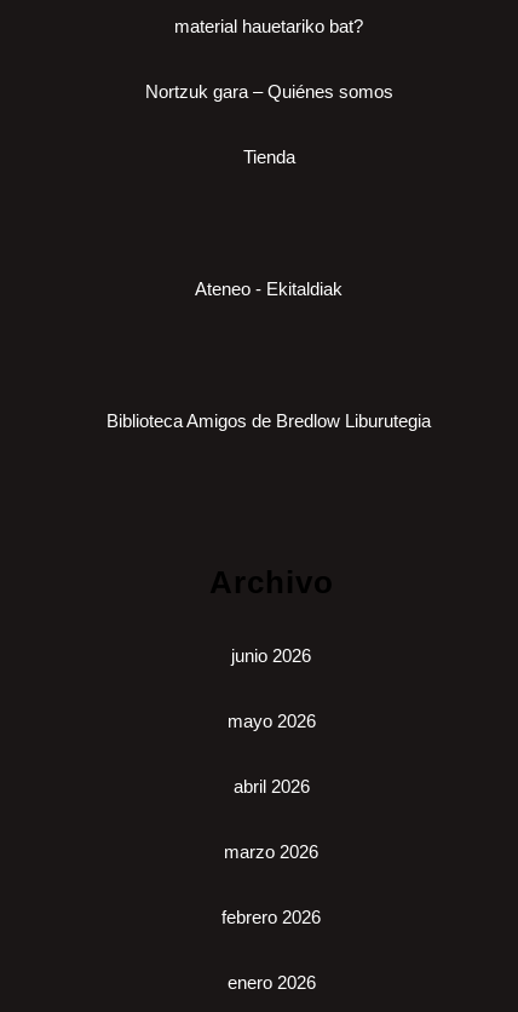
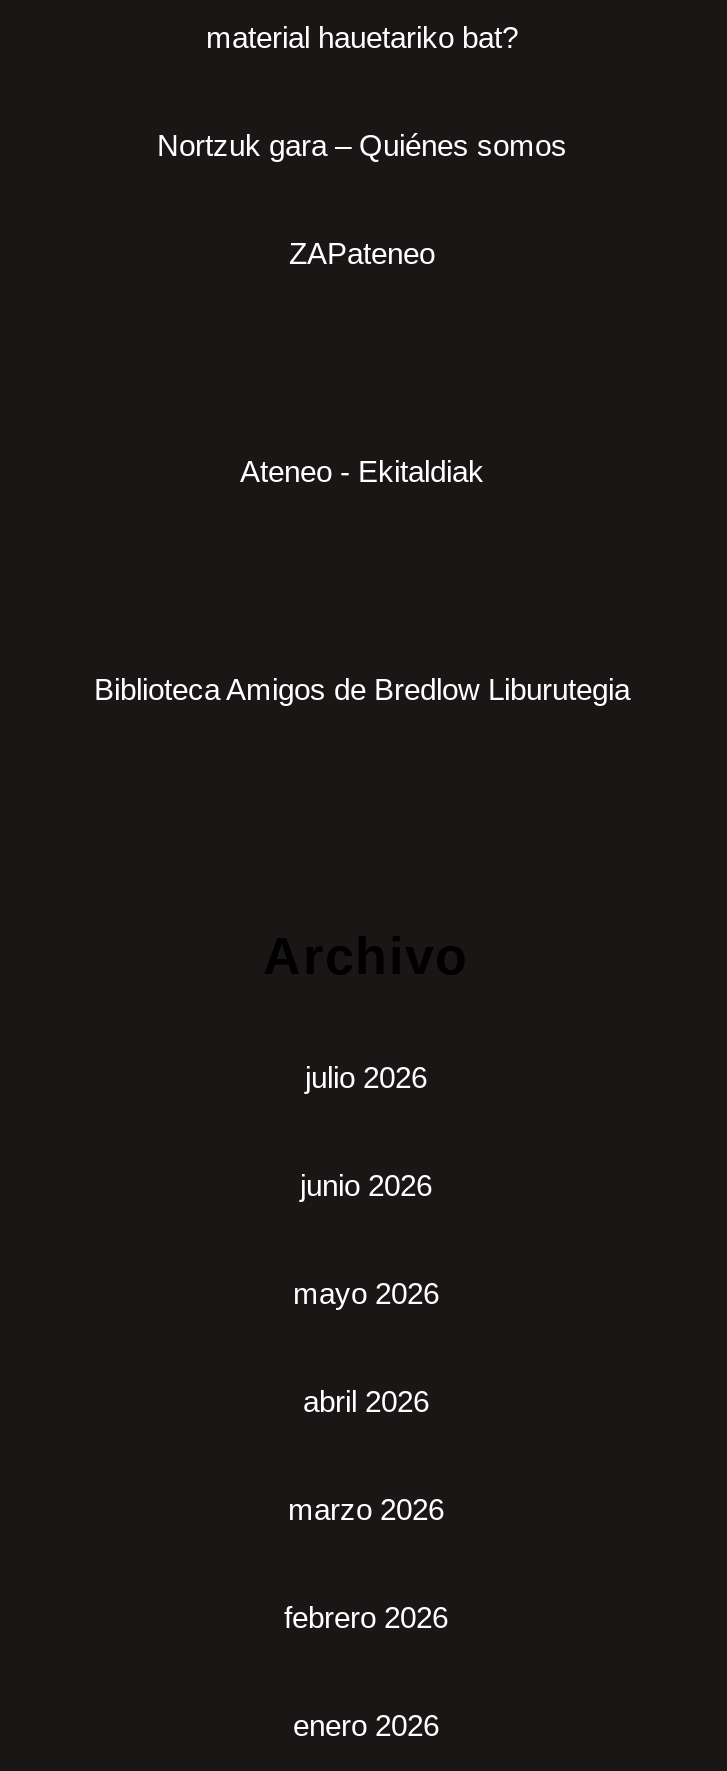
[243,147,295,167] Tienda -> [289,236,435,270] ZAPateneo
none -> [305,1060,427,1094] julio 2026

